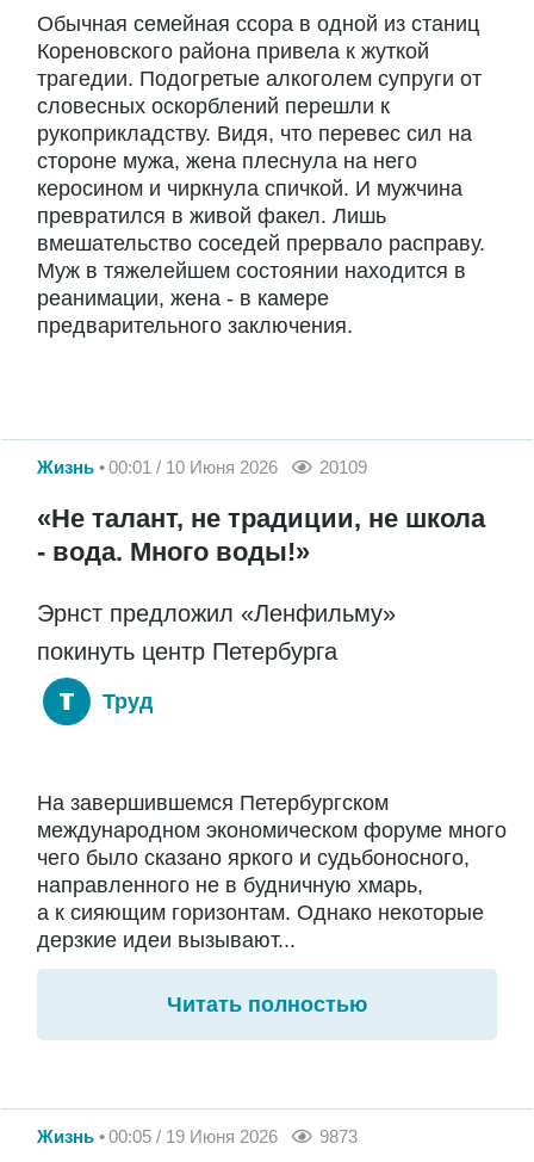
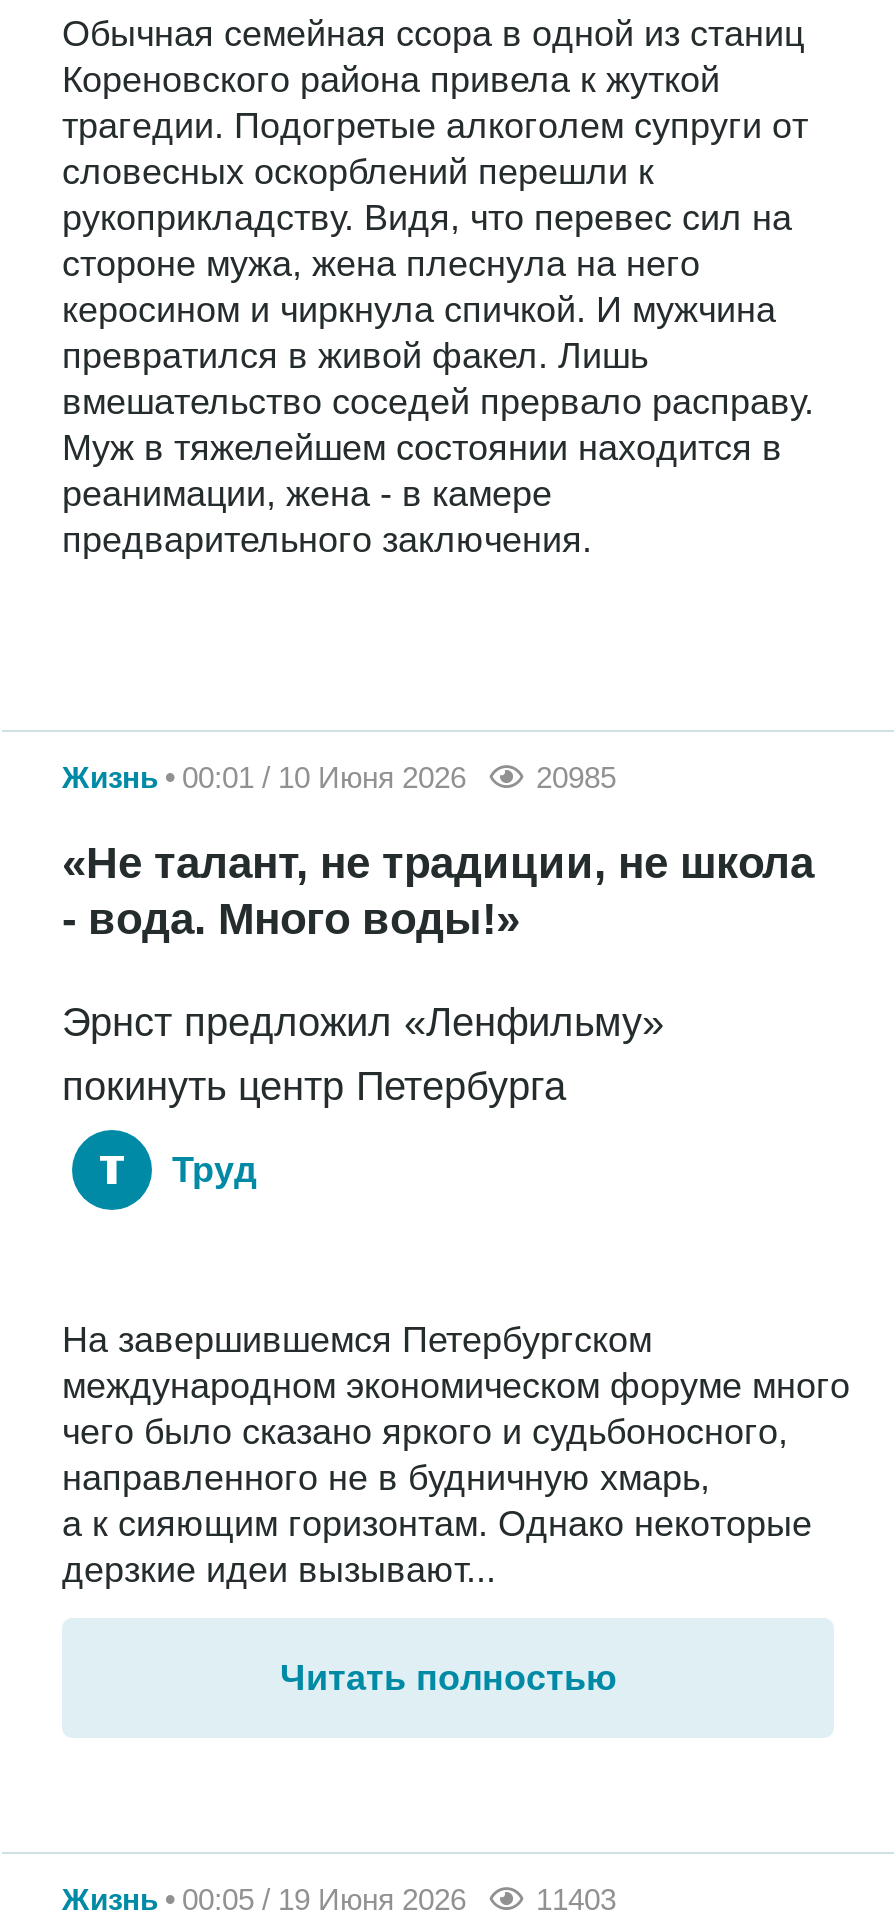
[319,457,367,477] 20109 -> [536,760,616,794] 20985
[319,1127,358,1147] 9873 -> [536,1883,616,1917] 11403

